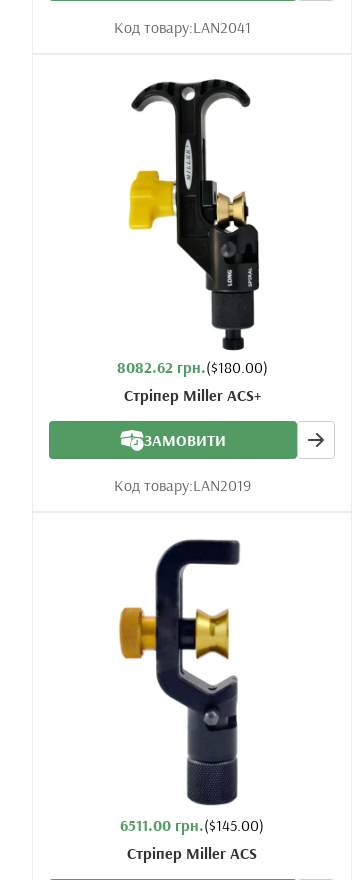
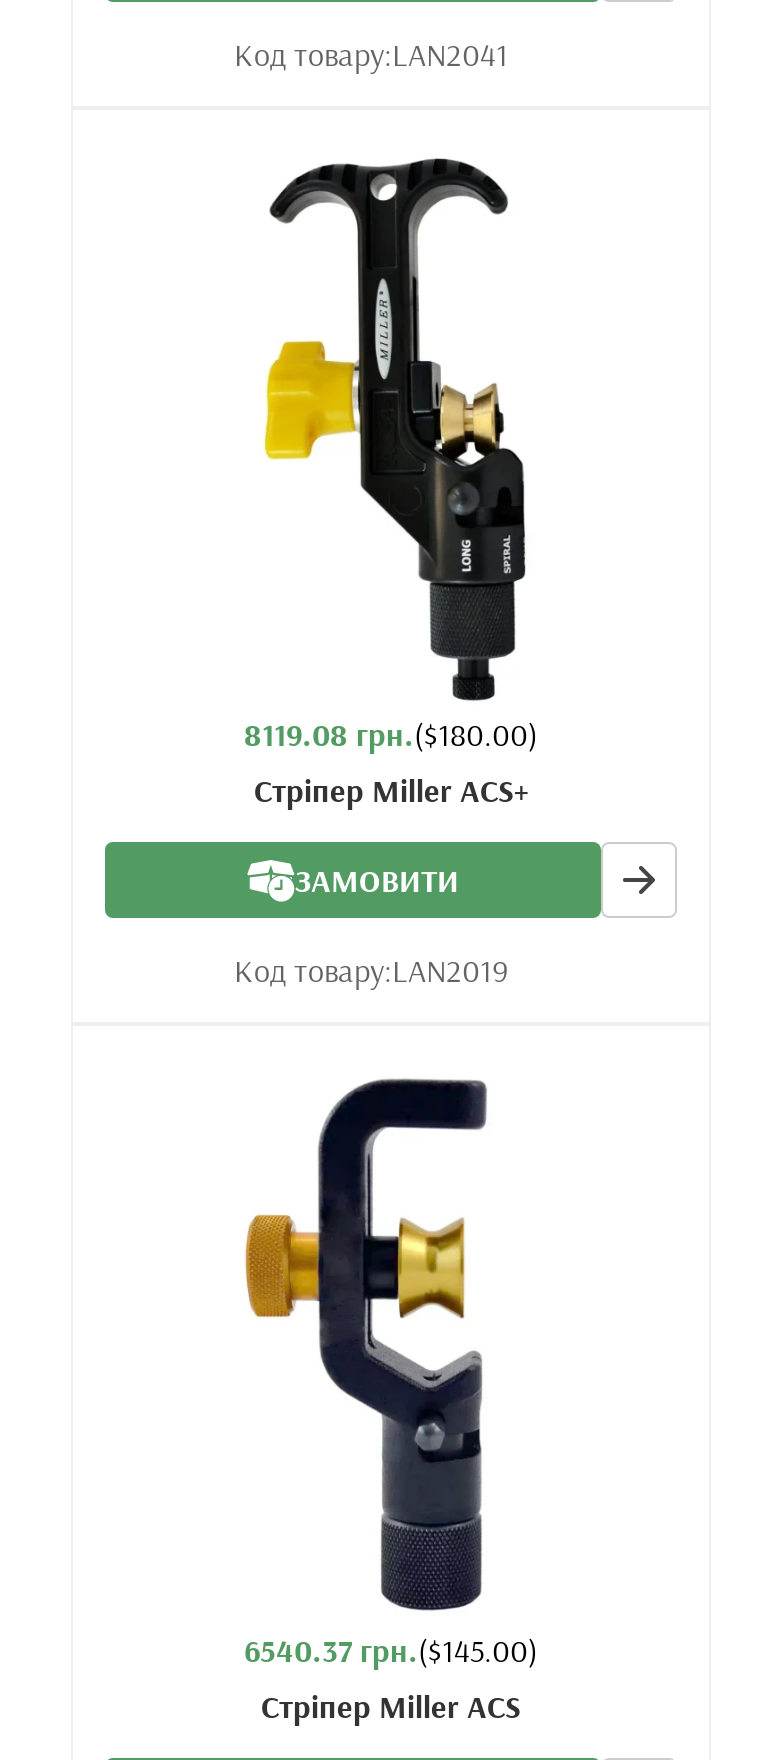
[116,357,267,377] 8082.62 грн.($180.00) -> [244,714,538,754] 8119.08 грн.($180.00)
[120,815,264,835] 6511.00 грн.($145.00) -> [244,1630,538,1670] 6540.37 грн.($145.00)

